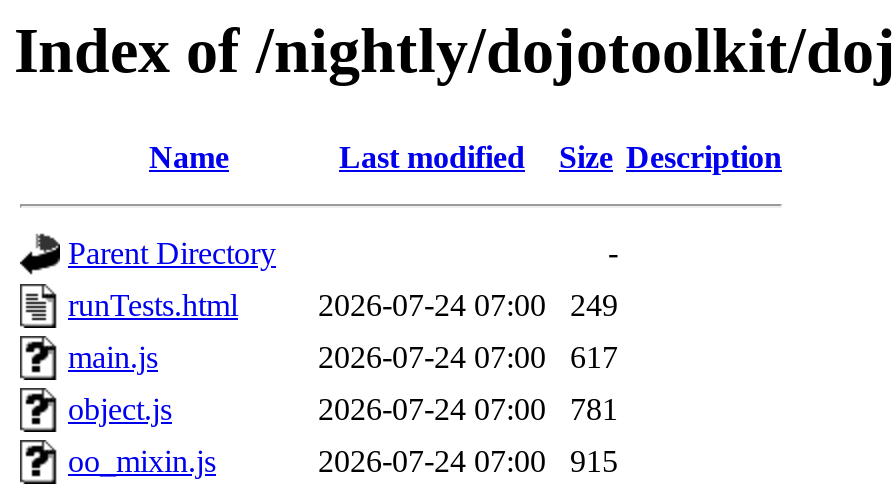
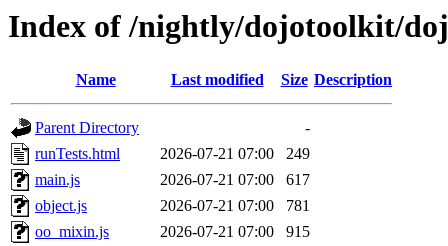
[318,289,618,323] 2026-07-24 07:00 249 -> [160,145,310,162] 2026-07-21 07:00 249
[318,341,618,375] 2026-07-24 07:00 617 -> [160,171,310,188] 2026-07-21 07:00 617
[318,393,618,427] 2026-07-24 07:00 781 -> [160,197,310,214] 2026-07-21 07:00 781
[318,445,618,479] 2026-07-24 07:00 915 -> [160,223,310,240] 2026-07-21 07:00 915

